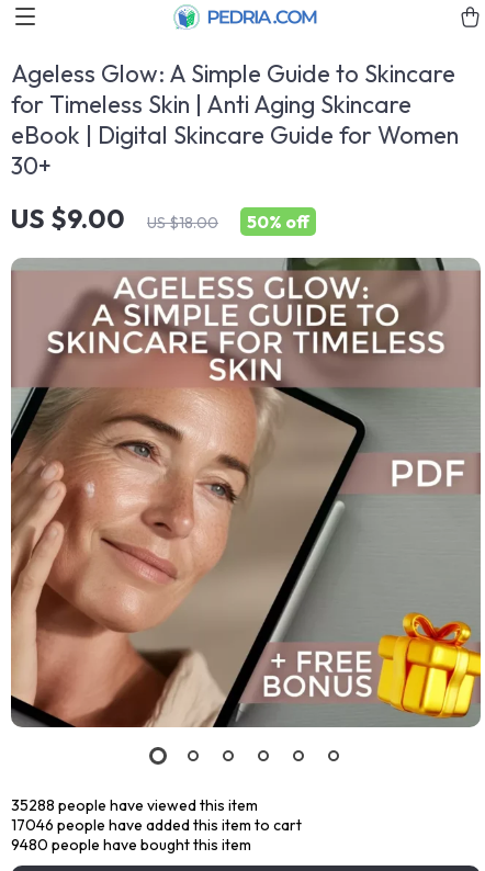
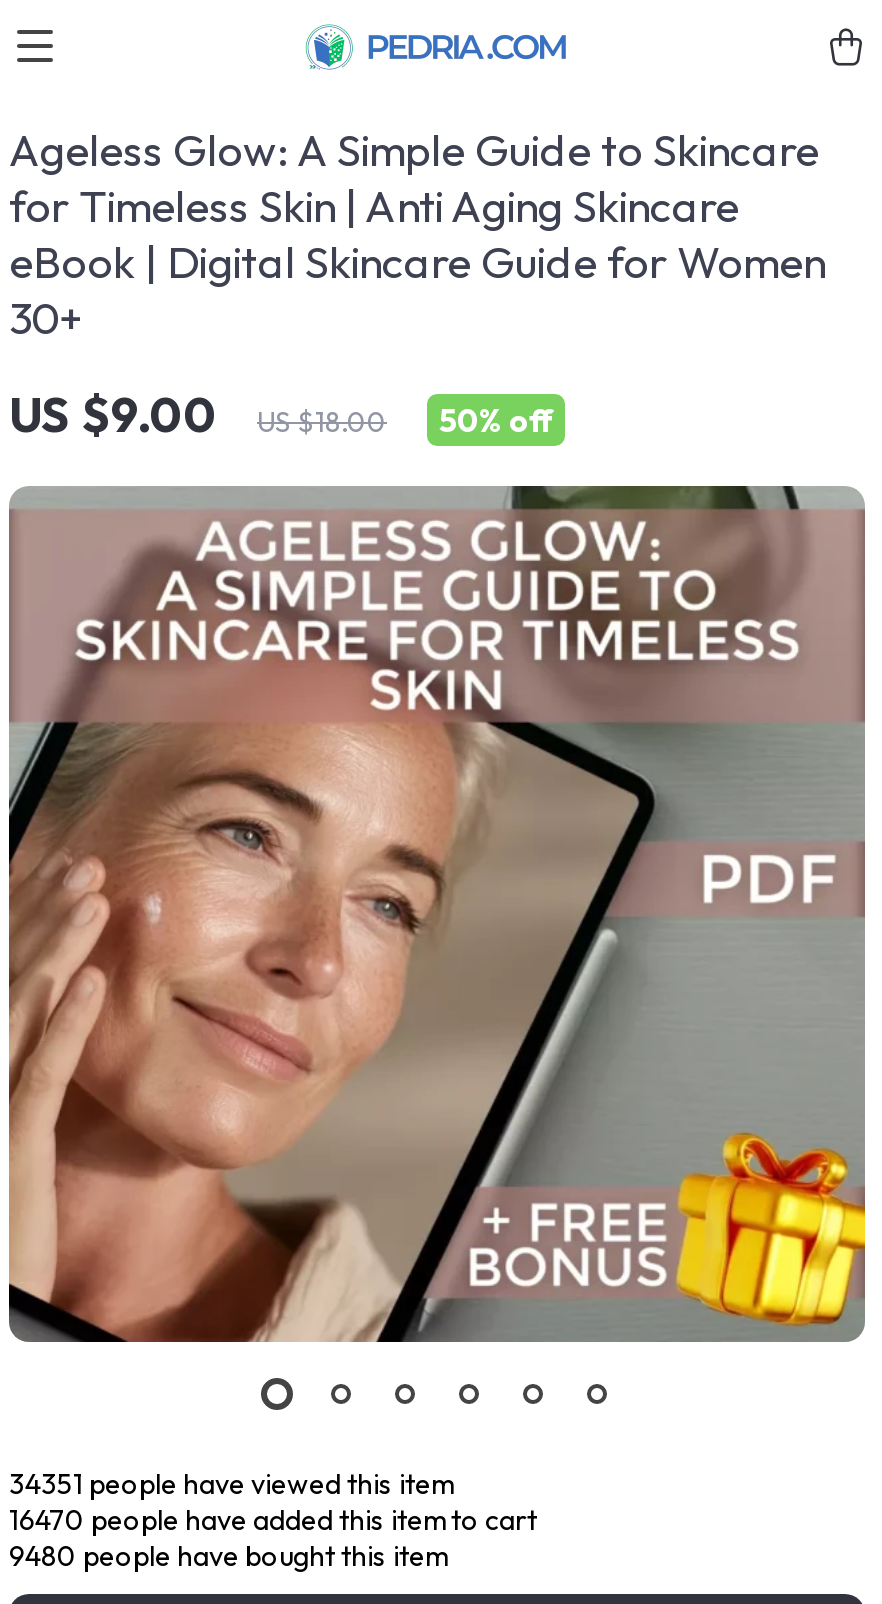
[11,795,258,815] 35288 people have viewed this item -> [9,1466,453,1502] 34351 people have viewed this item
[11,815,302,835] 17046 people have added this item to cart -> [9,1502,537,1538] 16470 people have added this item to cart

